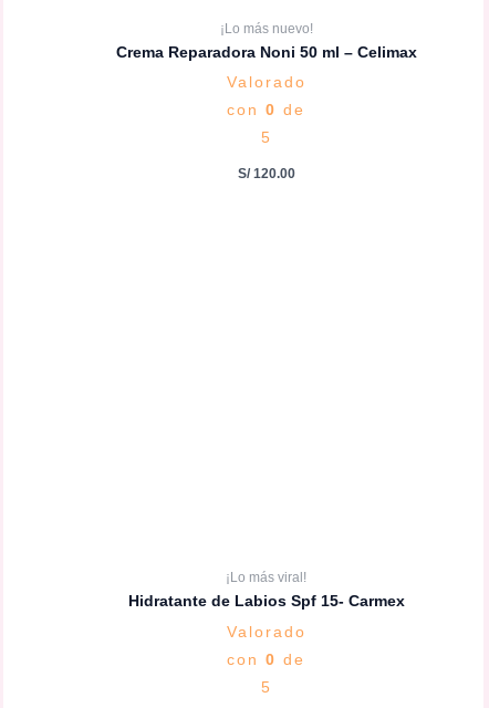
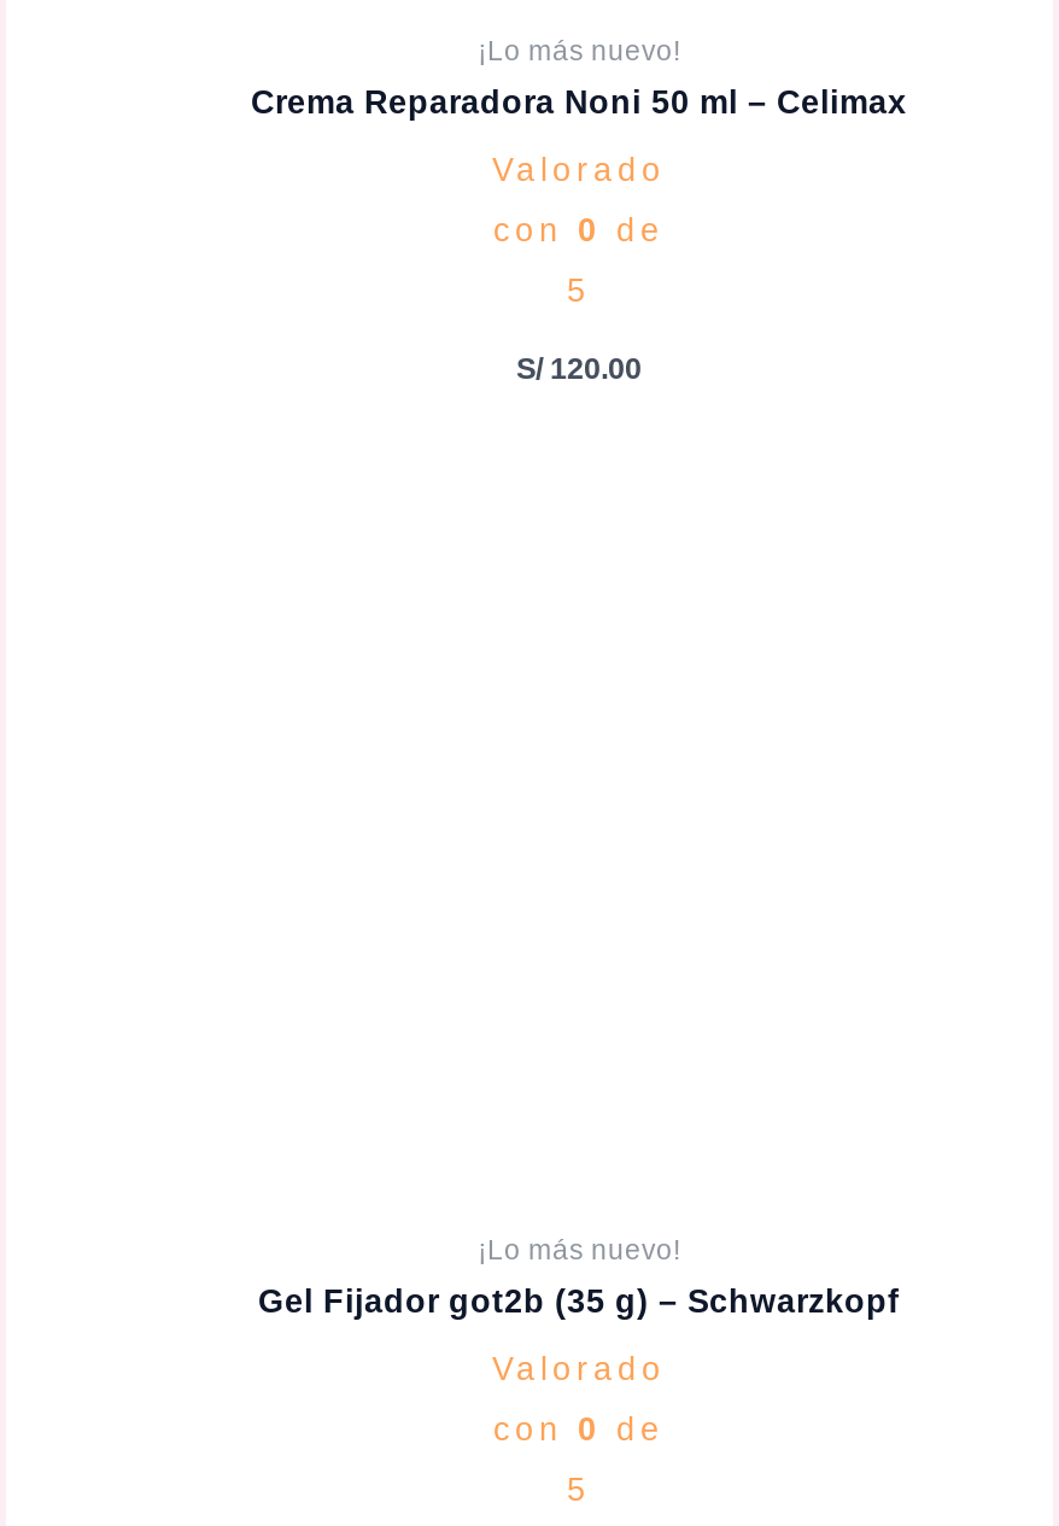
[226,570,306,584] ¡Lo más viral! -> [478,1232,680,1264] ¡Lo más nuevo!
[128,593,404,610] Hidratante de Labios Spf 15- Carmex -> [258,1283,900,1319] Gel Fijador got2b (35 g) – Schwarzkopf

